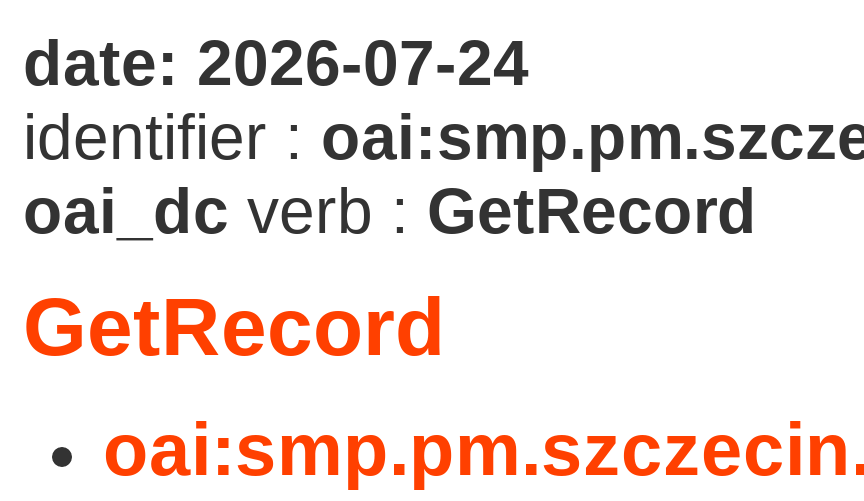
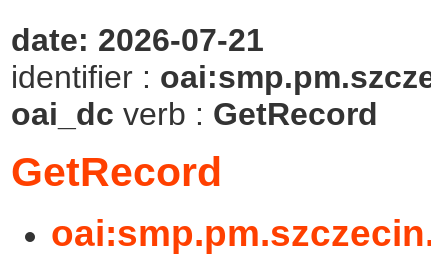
[23,26,529,98] date: 2026-07-24 -> [10,21,263,57] date: 2026-07-21

